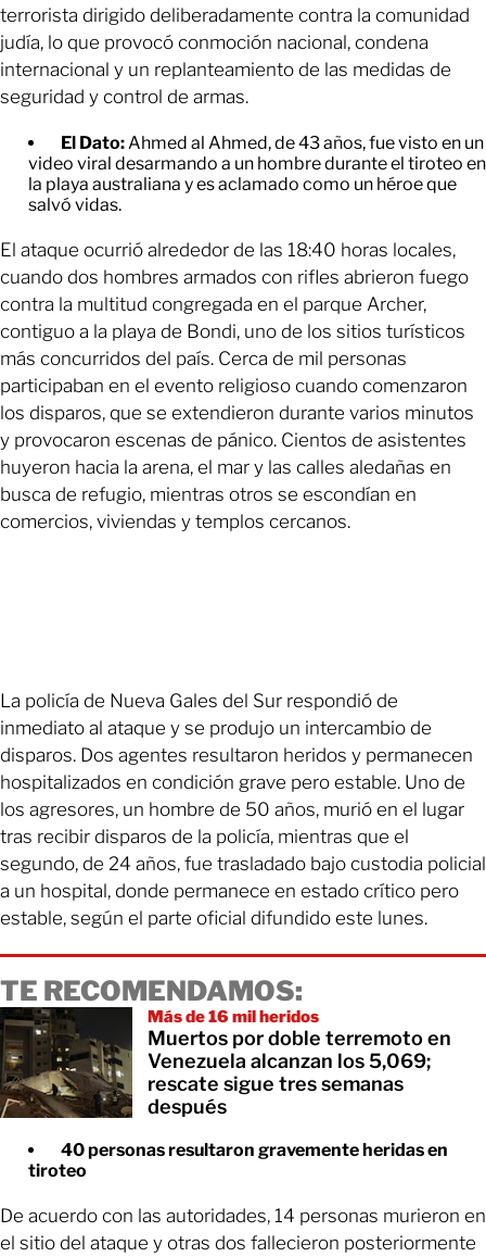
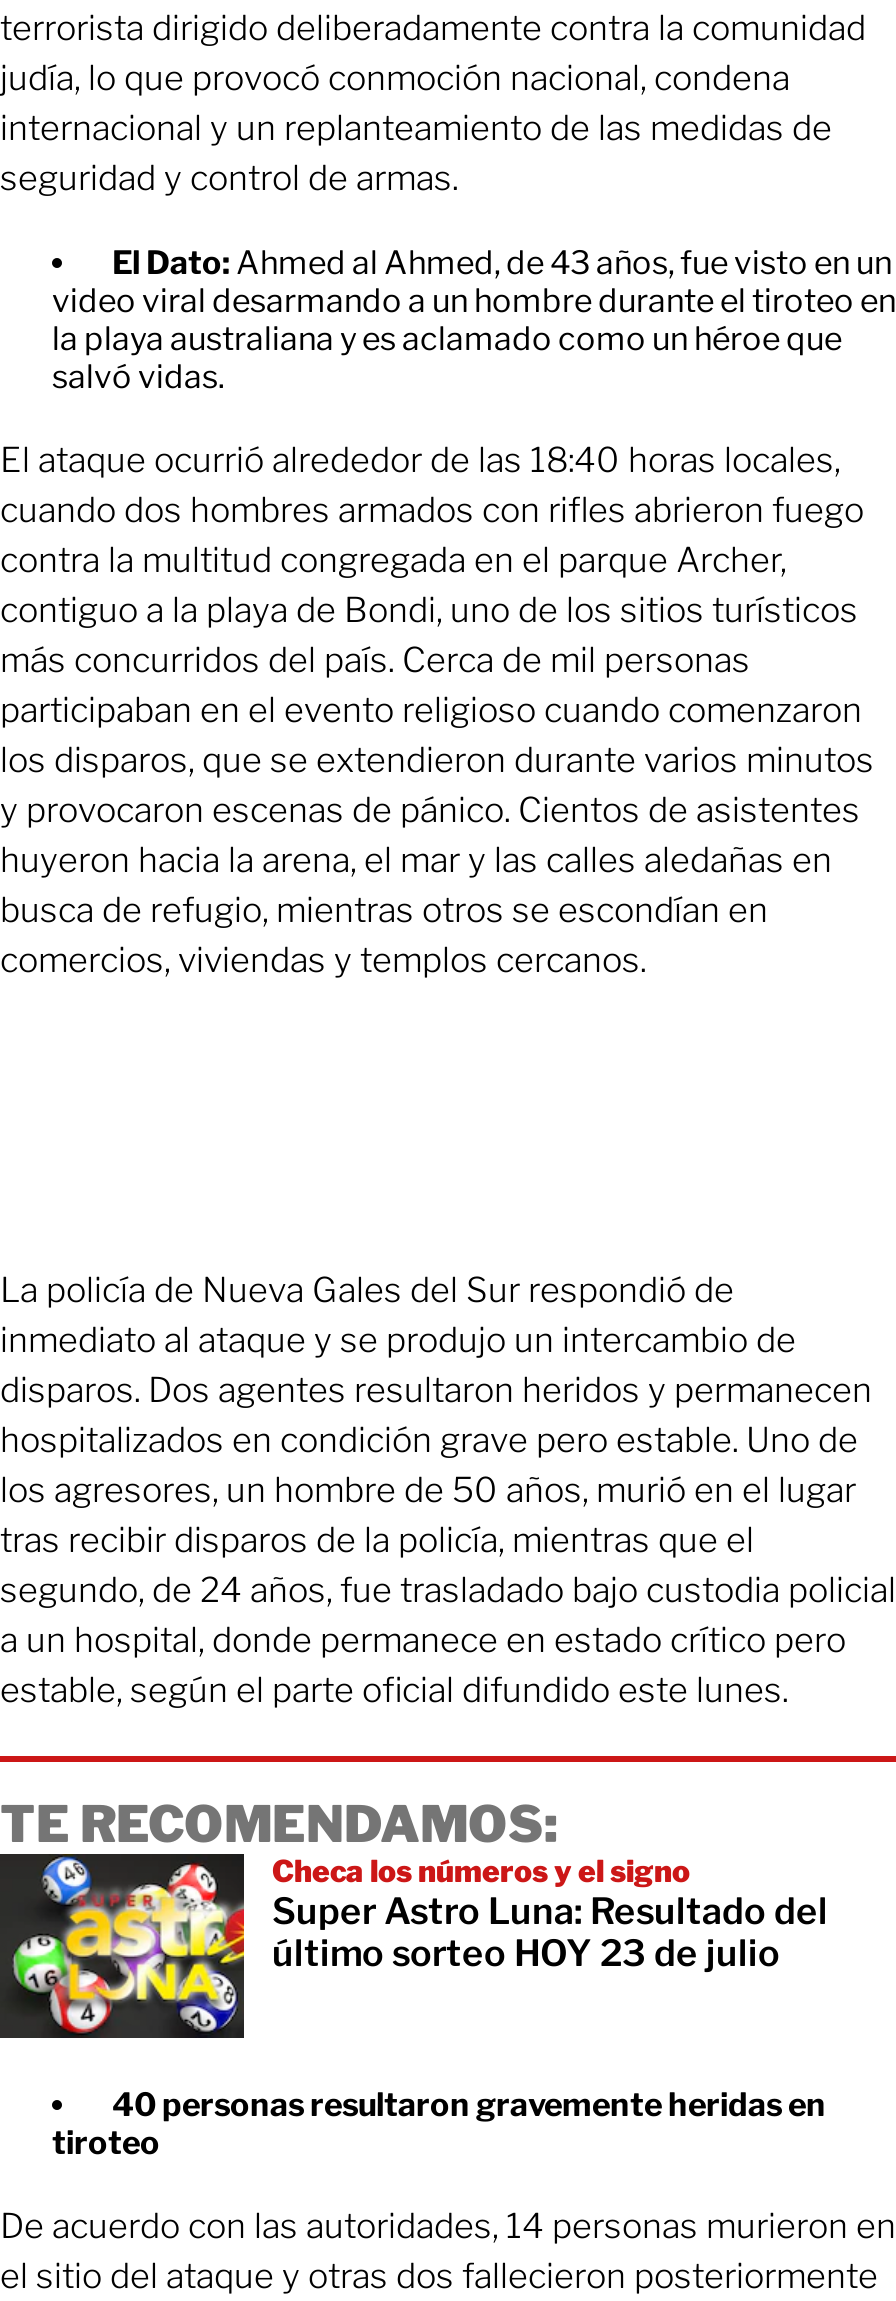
[3,1007,451,1119] [image] | Más de 16 mil heridos | Muertos por doble terremoto en | Venezuela alcanzan los 5,069; | rescate sigue tres semanas | después -> [6,1854,828,2046] [image] | Checa los números y el signo | Super Astro Luna: Resultado del | último sorteo HOY 23 de julio

